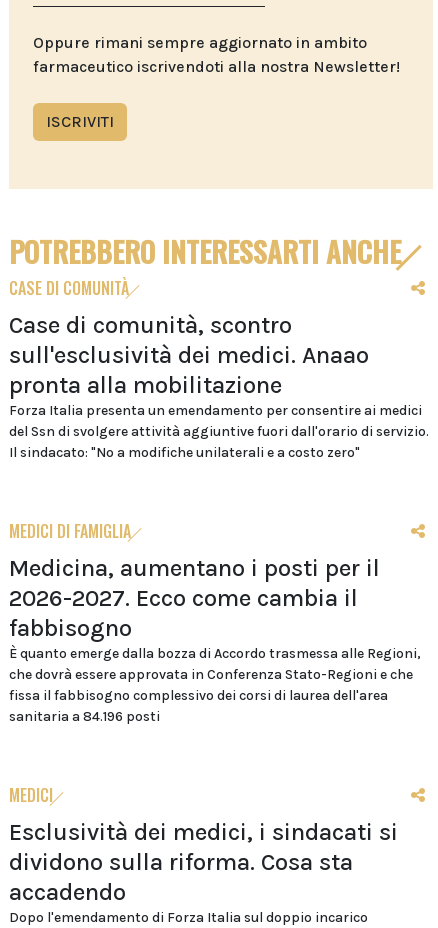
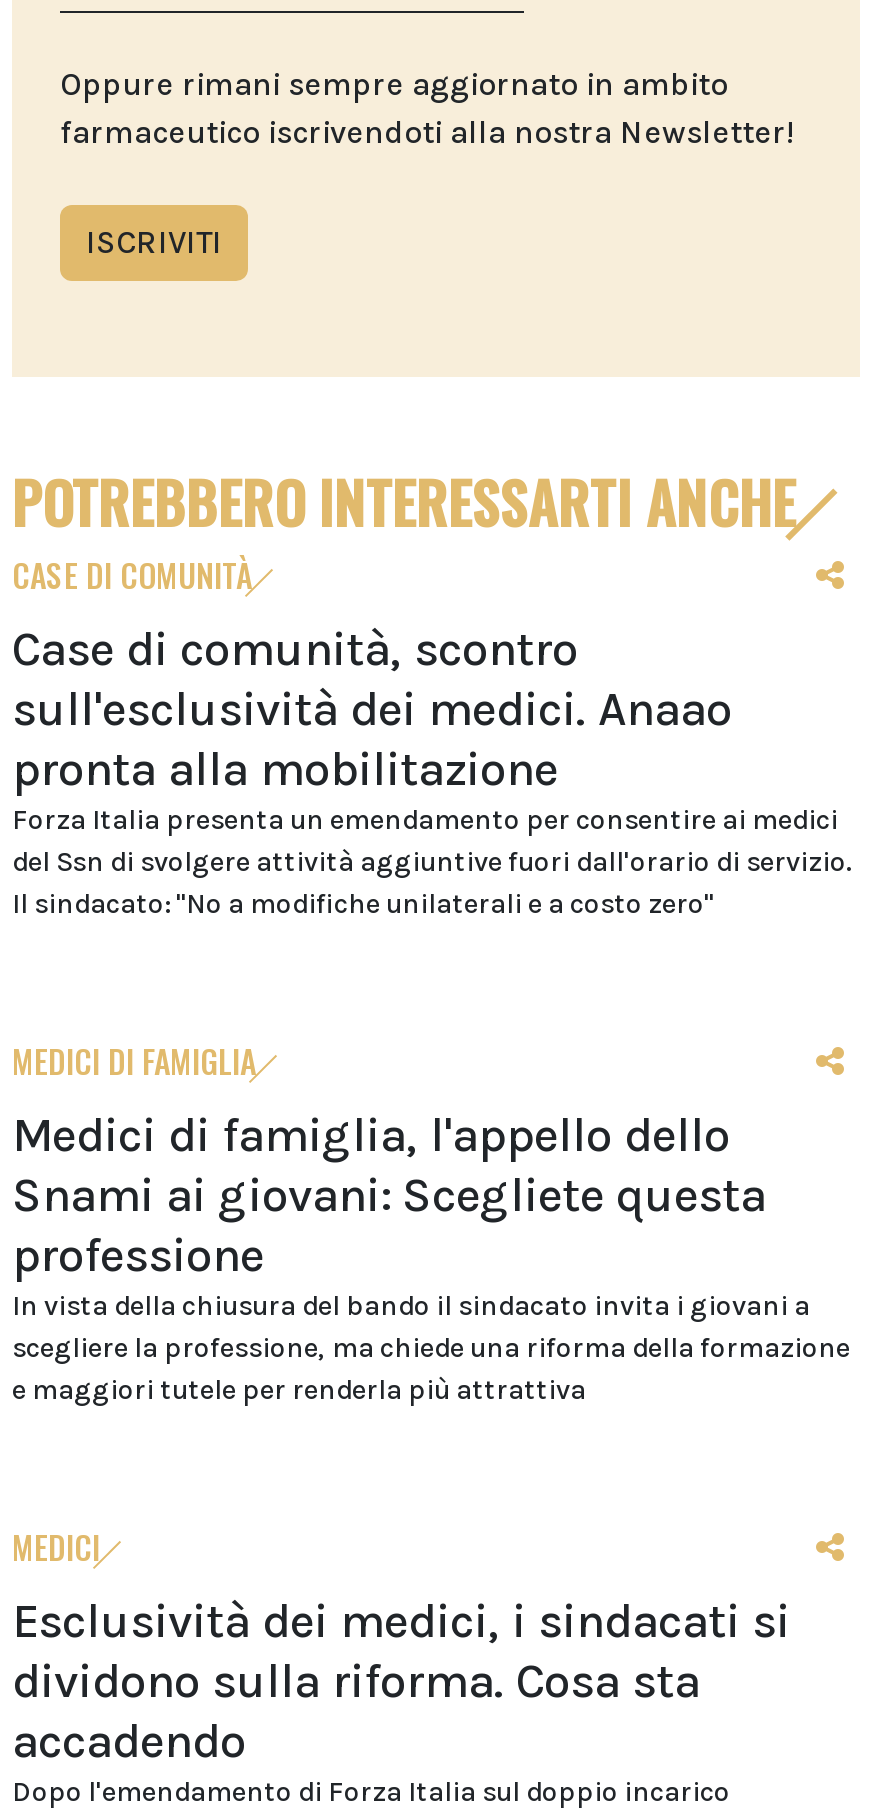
[9,554,421,725] Medicina, aumentano i posti per il | 2026-2027. Ecco come cambia il | fabbisogno | È quanto emerge dalla bozza di Accordo trasmessa alle Regioni, | che dovrà essere approvata in Conferenza Stato-Regioni e che | fissa il fabbisogno complessivo dei corsi di laurea dell'area | sanitaria a 84.196 posti -> [12,1107,850,1407] Medici di famiglia, l'appello dello | Snami ai giovani: Scegliete questa | professione | In vista della chiusura del bando il sindacato invita i giovani a | scegliere la professione, ma chiede una riforma della formazione | e maggiori tutele per renderla più attrattiva

